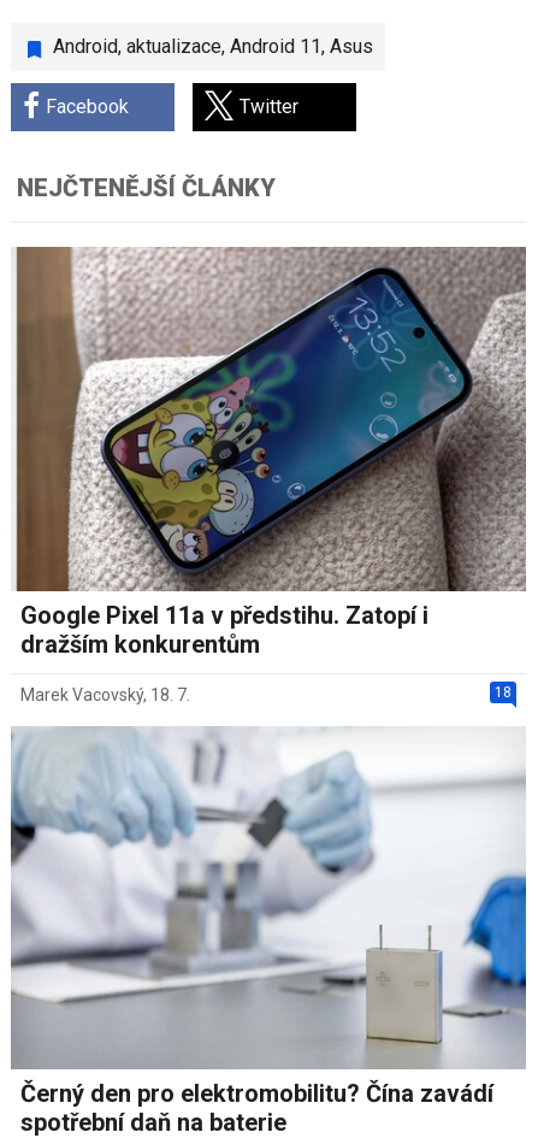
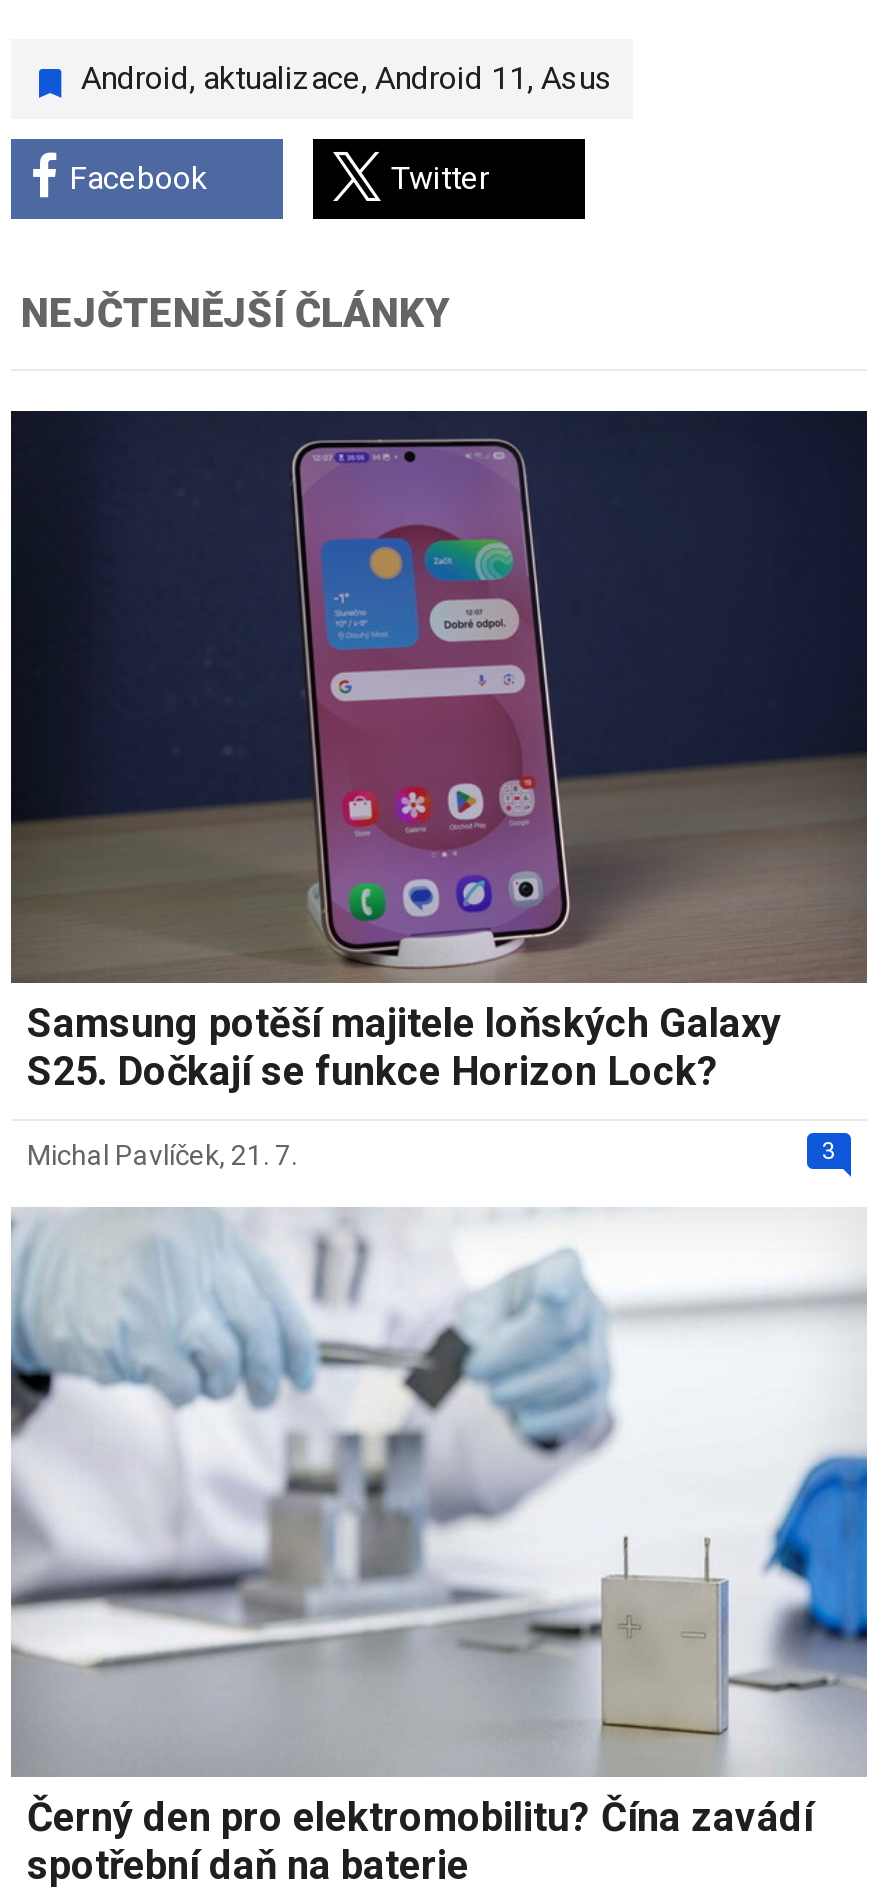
[11,246,527,658] [image] | Google Pixel 11a v předstihu. Zatopí i | dražším konkurentům -> [9,409,869,1094] [image] | Samsung potěší majitele loňských Galaxy | S25. Dočkají se funkce Horizon Lock?
[20,684,512,704] 18 | Marek Vacovský, 18. 7. -> [27,1136,836,1170] 3 | Michal Pavlíček, 21. 7.

